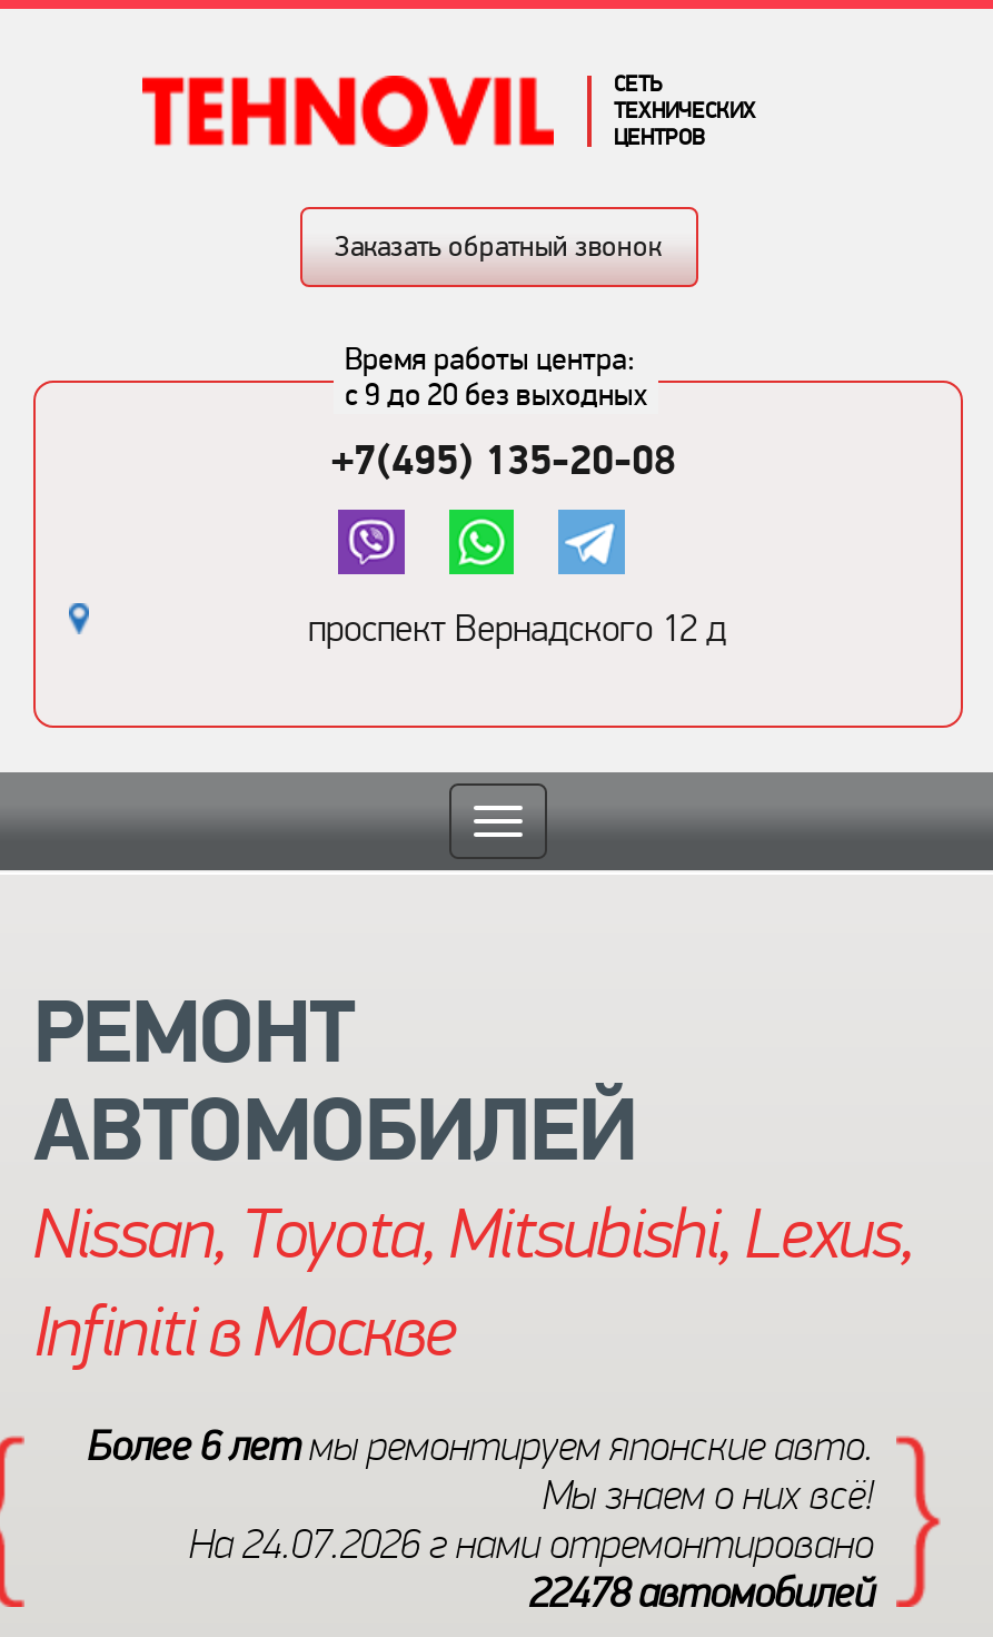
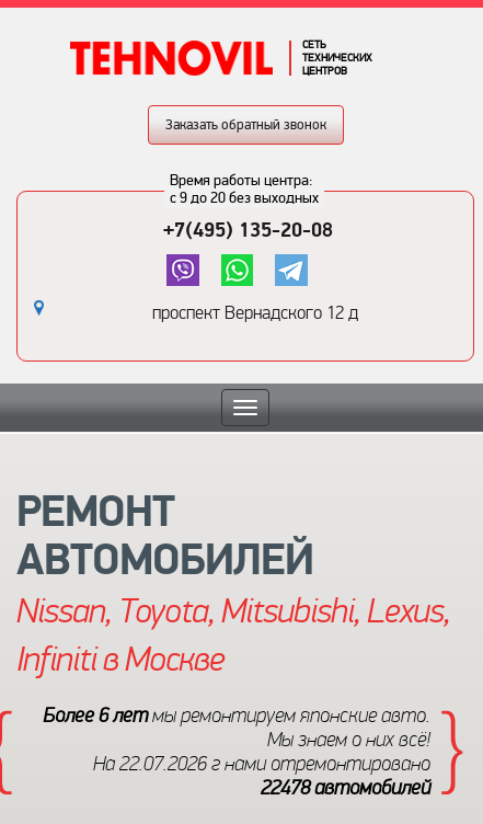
[189,1521,874,1570] На 24.07.2026 г нами отремонтировано -> [93,752,430,776] На 22.07.2026 г нами отремонтировано

